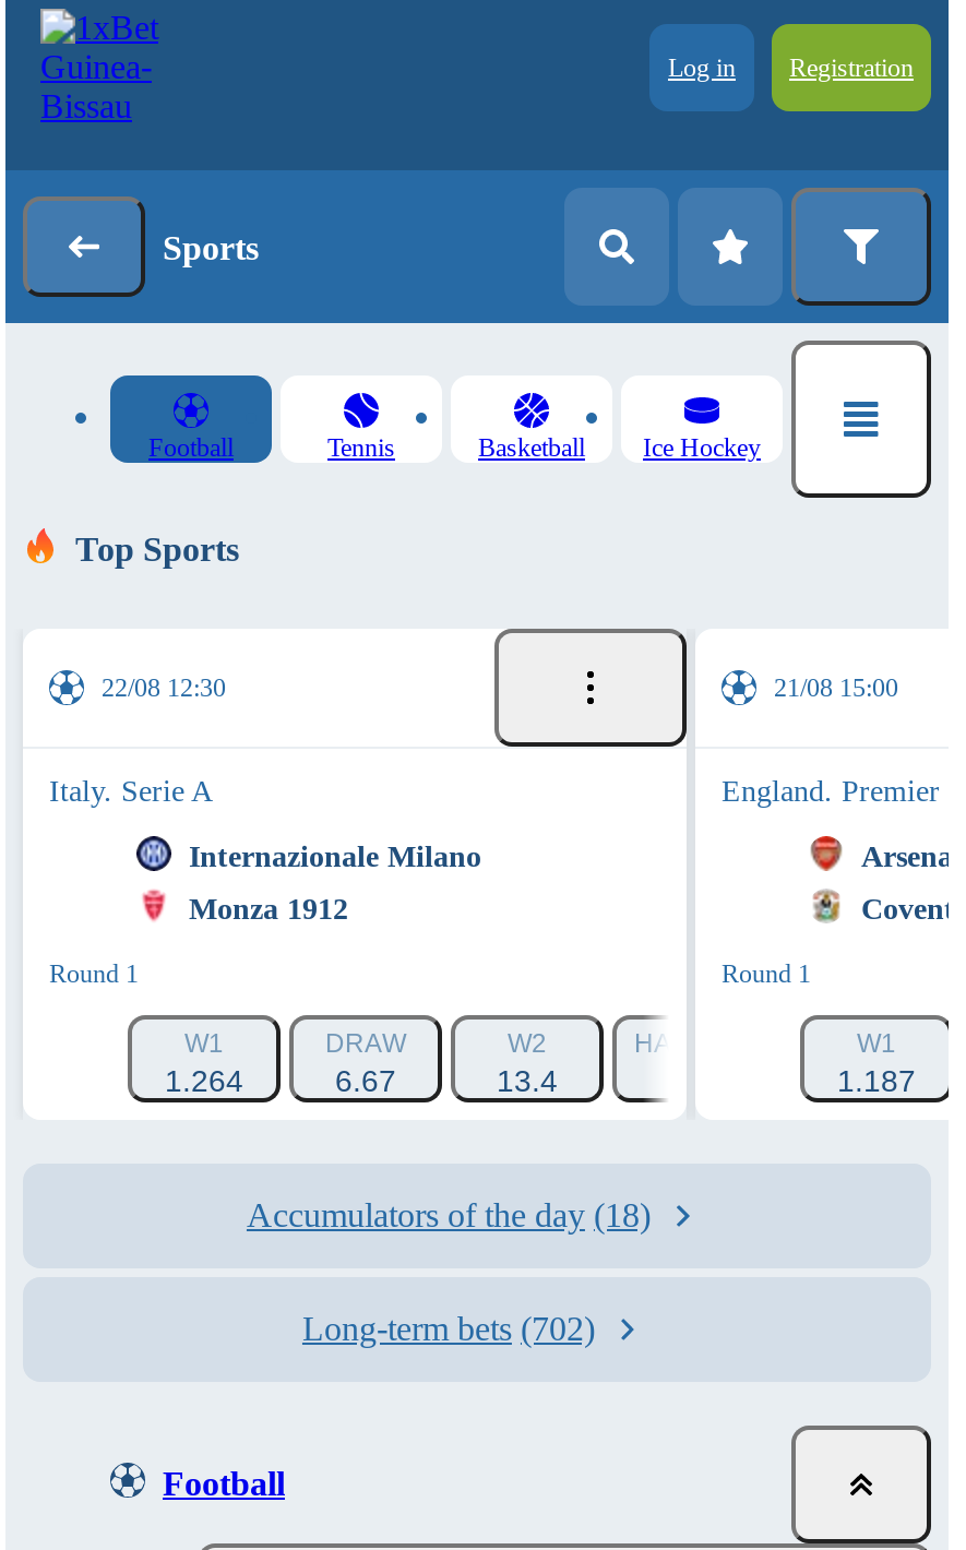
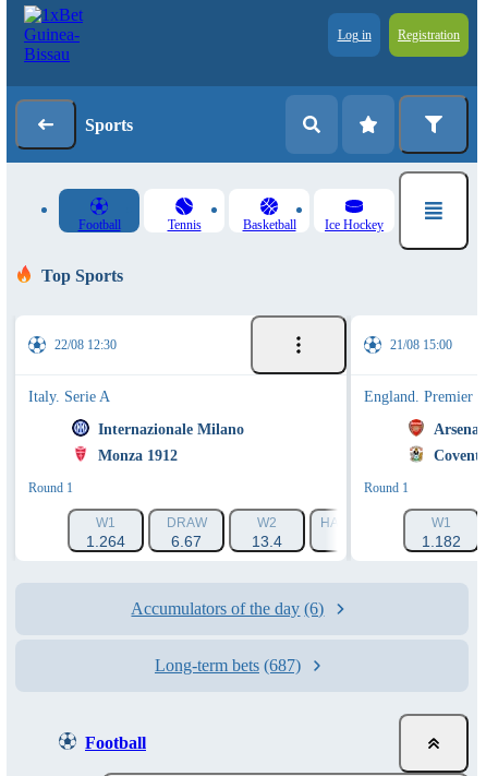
[837,1063,916,1098] 1.187 -> [422,533,461,550] 1.182
[247,1196,651,1233] Accumulators of the day (18) -> [131,599,324,618] Accumulators of the day (6)
[302,1310,595,1347] Long-term bets (702) -> [155,656,301,674] Long-term bets (687)

